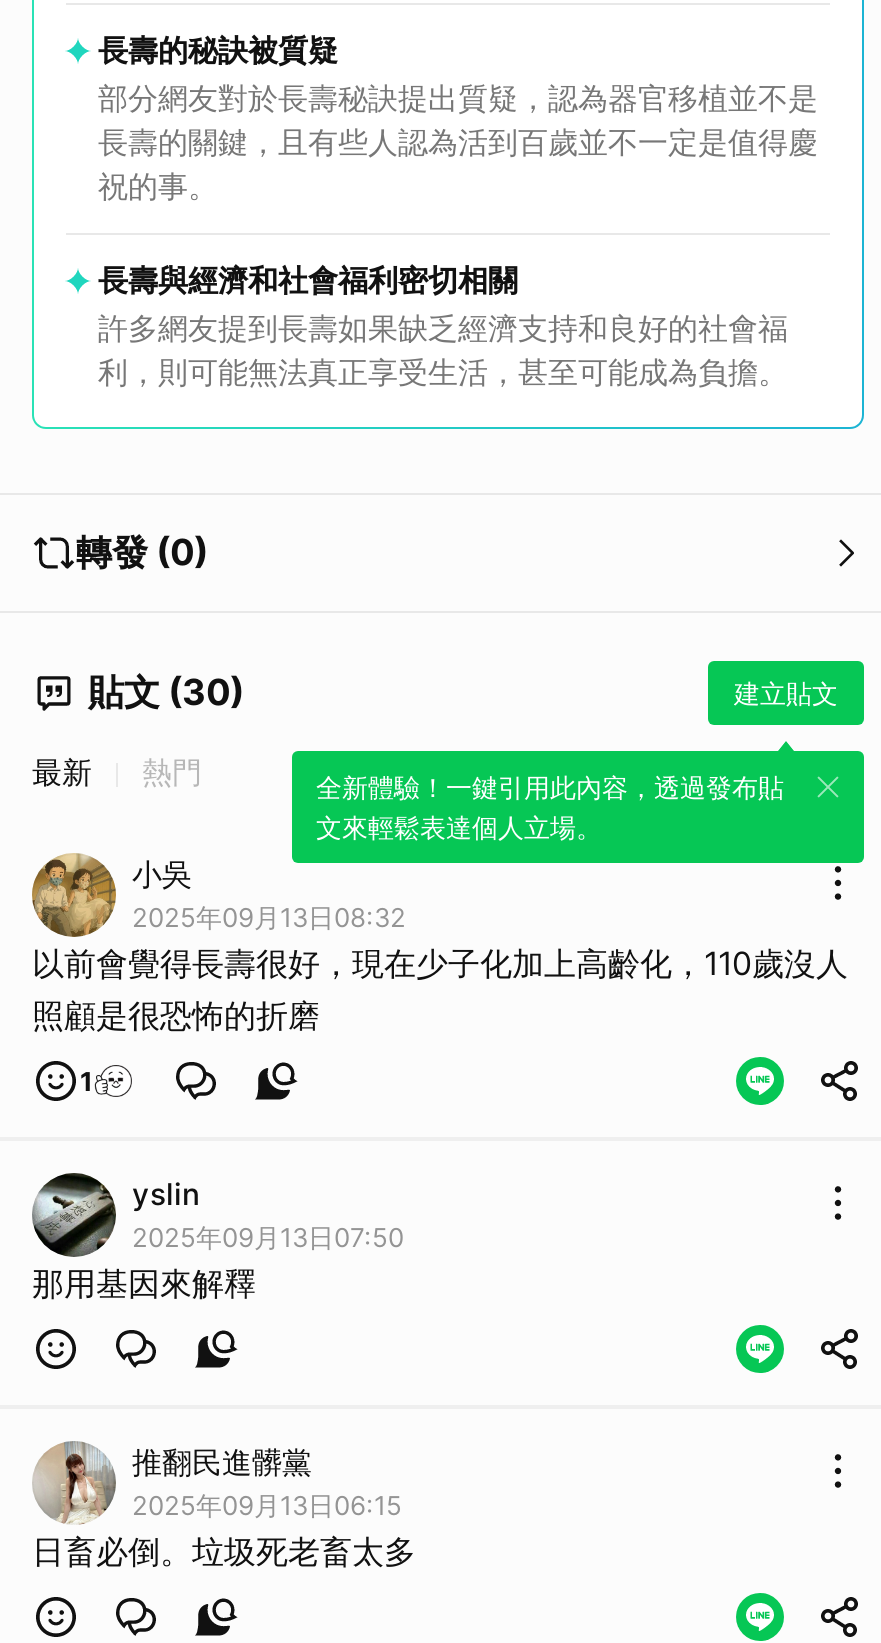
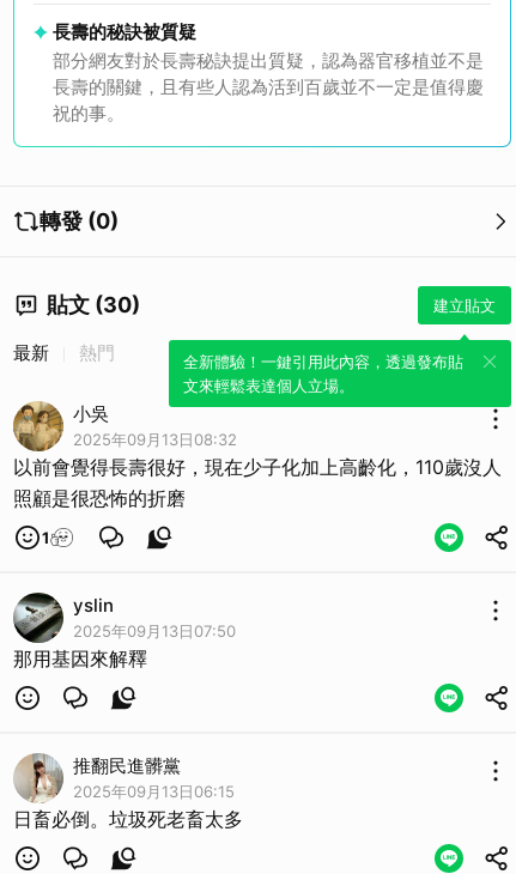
[98,261,788,391] 長壽與經濟和社會福利密切相關 | 許多網友提到長壽如果缺乏經濟支持和良好的社會福 | 利，則可能無法真正享受生活，甚至可能成為負擔。 -> none

